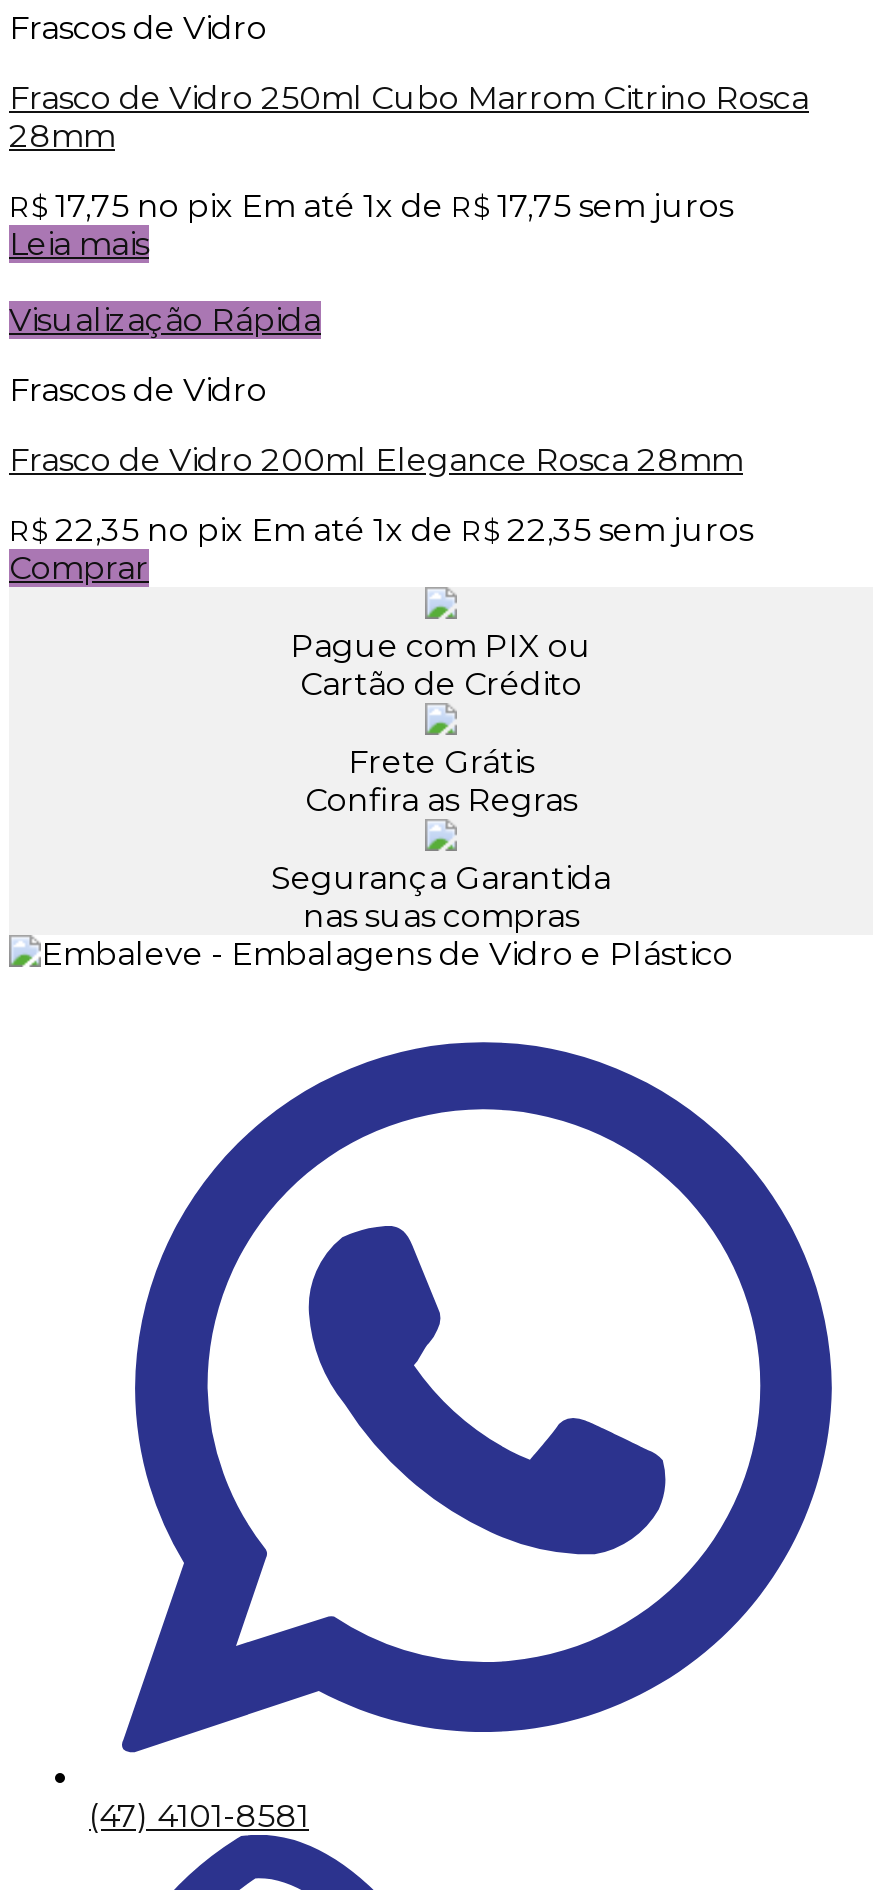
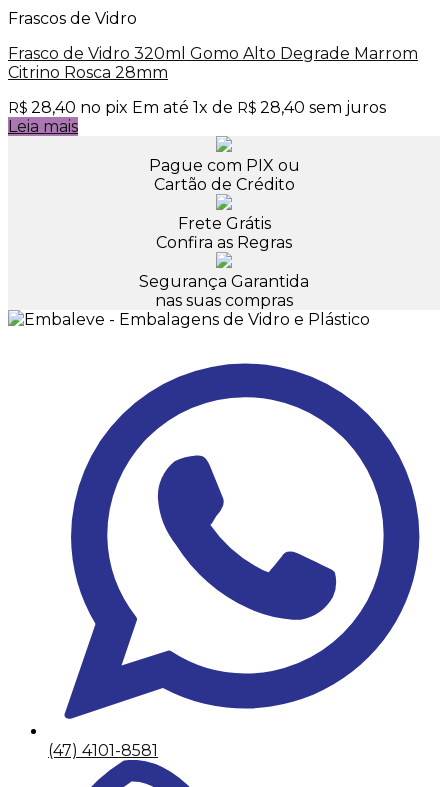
[9,80,809,156] Frasco de Vidro 250ml Cubo Marrom Citrino Rosca | 28mm -> [8,44,418,82] Frasco de Vidro 320ml Gomo Alto Degrade Marrom | Citrino Rosca 28mm
[9,188,733,226] R$ 17,75 no pix Em até 1x de R$ 17,75 sem juros -> [8,98,386,117] R$ 28,40 no pix Em até 1x de R$ 28,40 sem juros
[9,302,753,588] Visualização Rápida | Frascos de Vidro | Frasco de Vidro 200ml Elegance Rosca 28mm | R$ 22,35 no pix Em até 1x de R$ 22,35 sem juros | Comprar -> none

